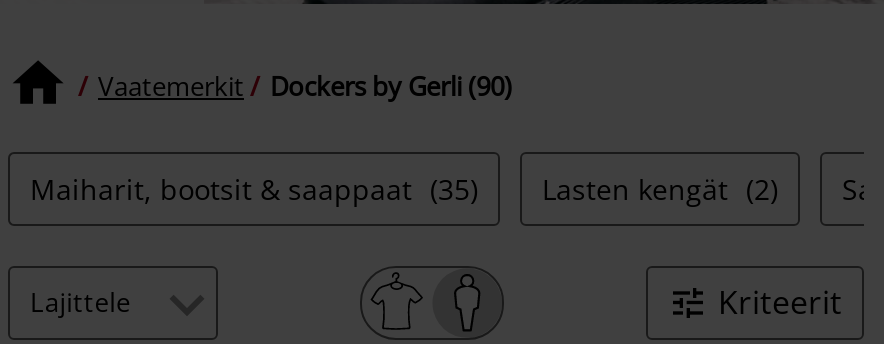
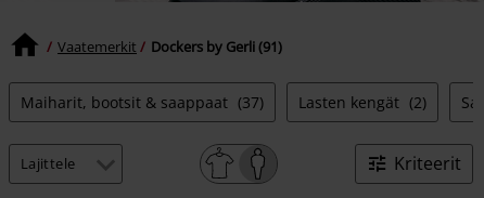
[270,69,512,105] Dockers by Gerli (90) -> [151,37,282,57] Dockers by Gerli (91)
[30,170,478,208] Maiharit, bootsit & saappaat (35) -> [21,92,264,113] Maiharit, bootsit & saappaat (37)

